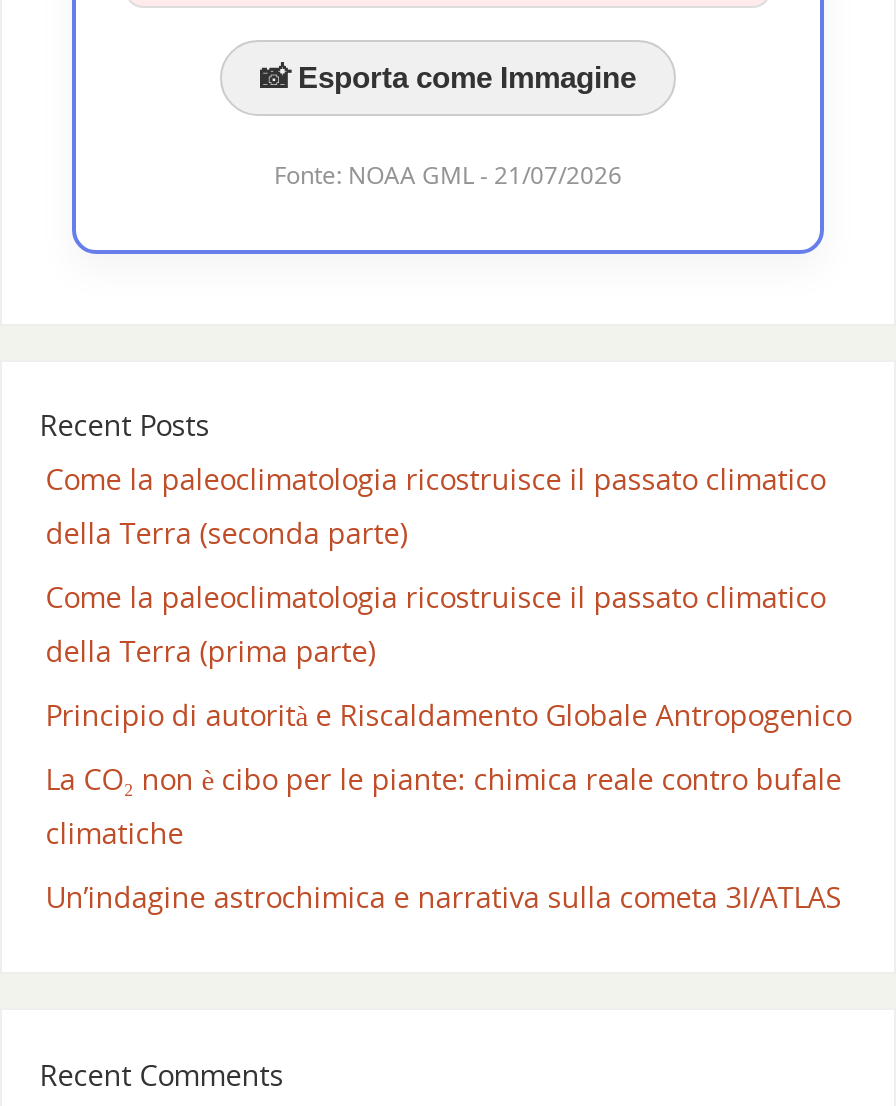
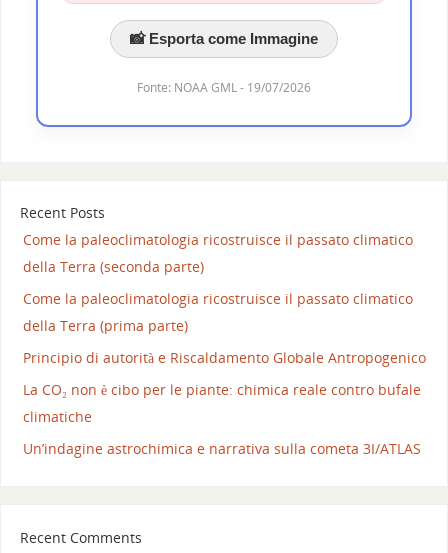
[274,158,622,192] Fonte: NOAA GML - 21/07/2026 -> [137,79,311,96] Fonte: NOAA GML - 19/07/2026

